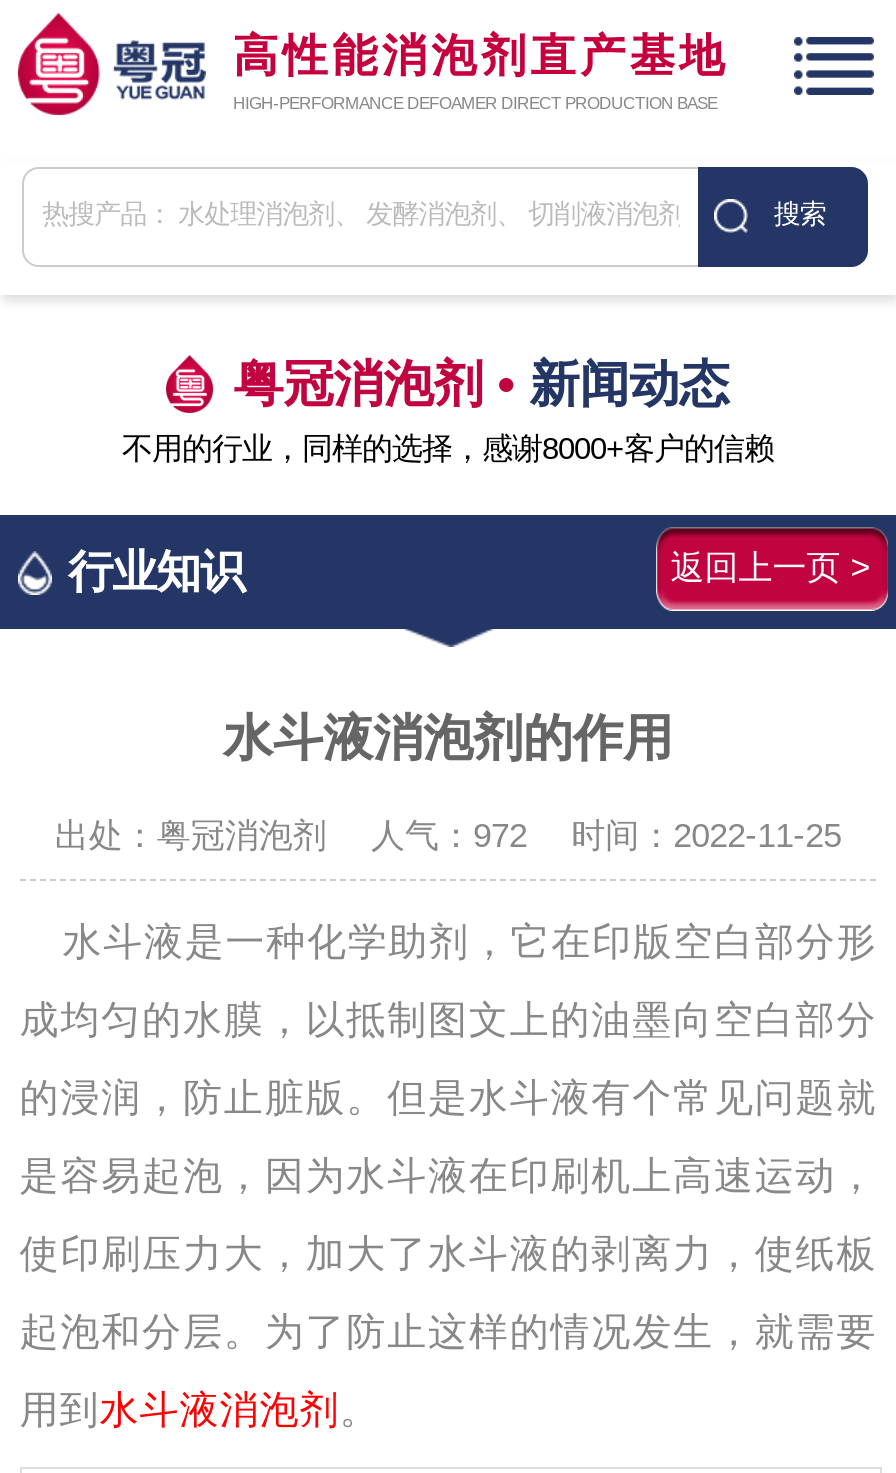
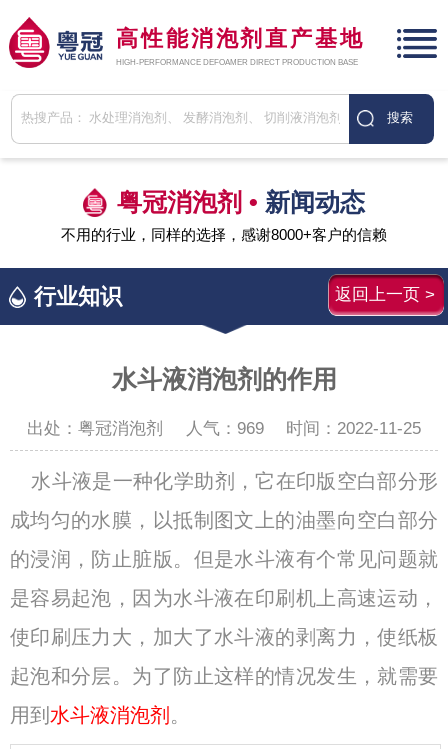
[55,817,841,855] 出处：粤冠消泡剂 人气：972 时间：2022-11-25 -> [27,419,421,438] 出处：粤冠消泡剂 人气：969 时间：2022-11-25

